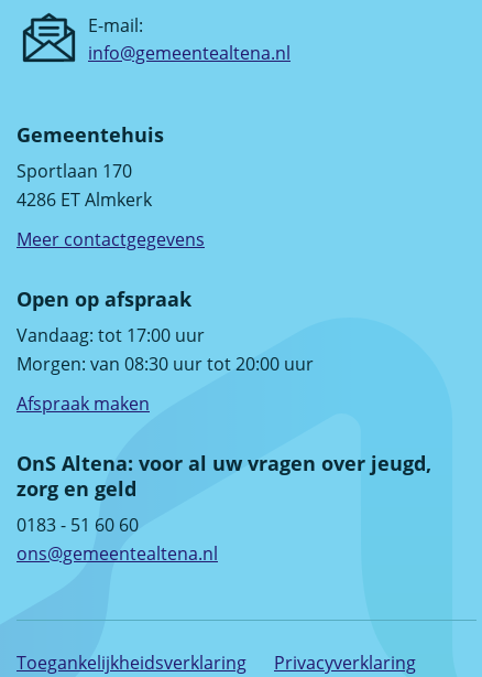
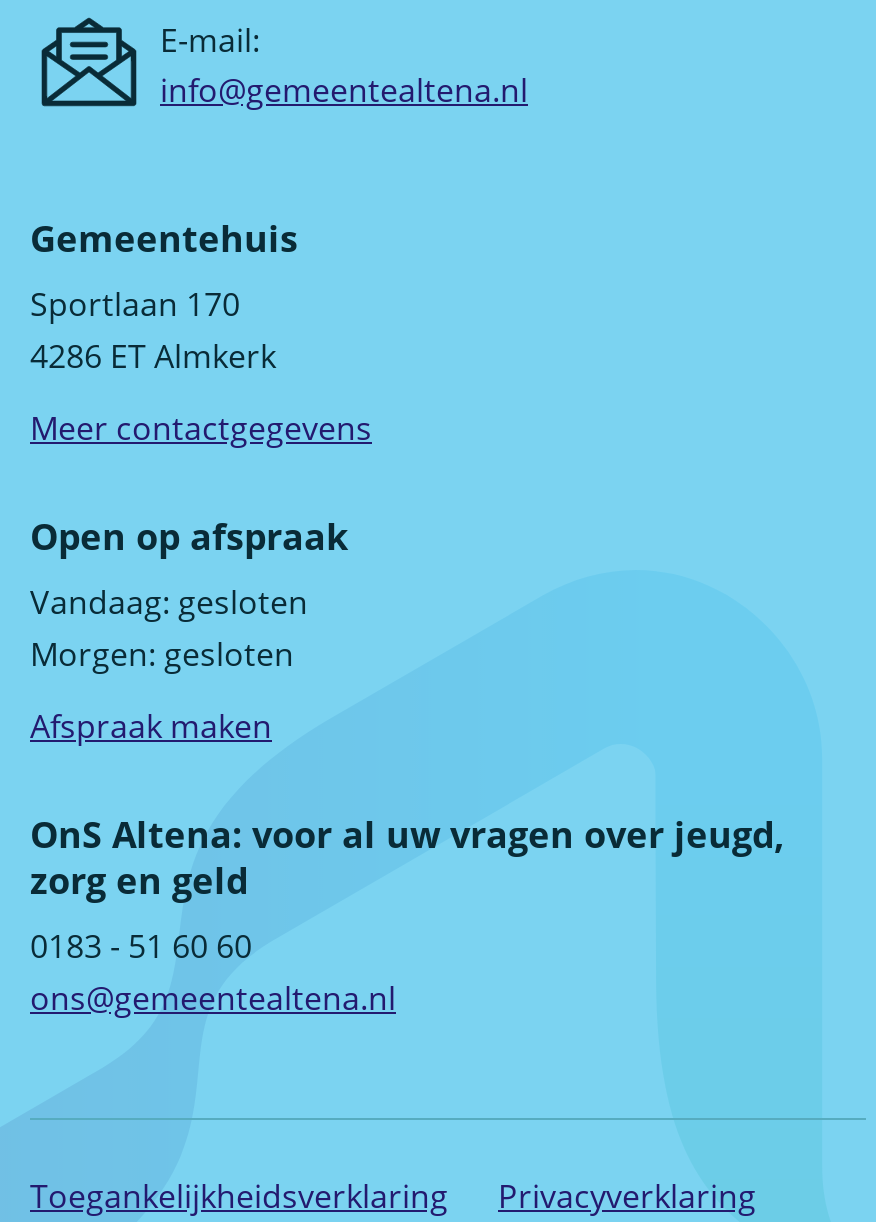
[17,323,314,376] Vandaag: tot 17:00 uur | Morgen: van 08:30 uur tot 20:00 uur -> [30,580,308,676] Vandaag: gesloten | Morgen: gesloten

